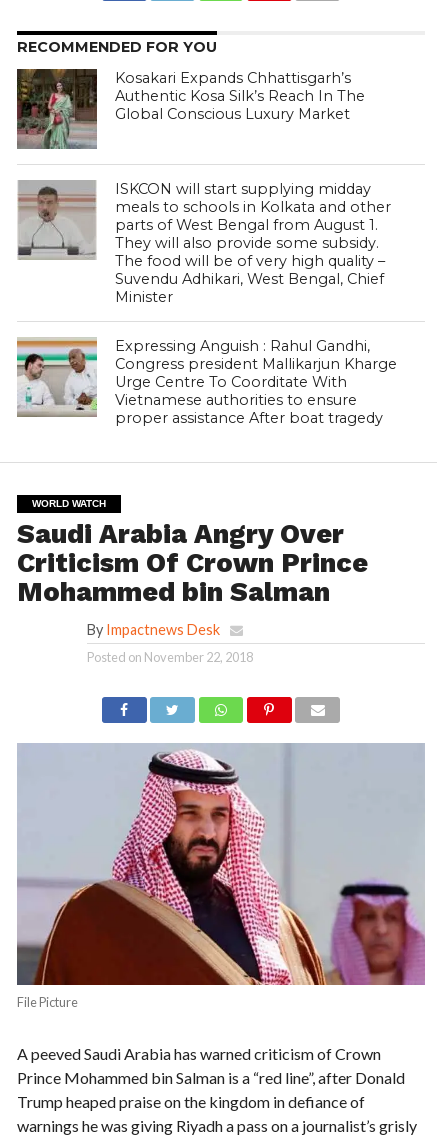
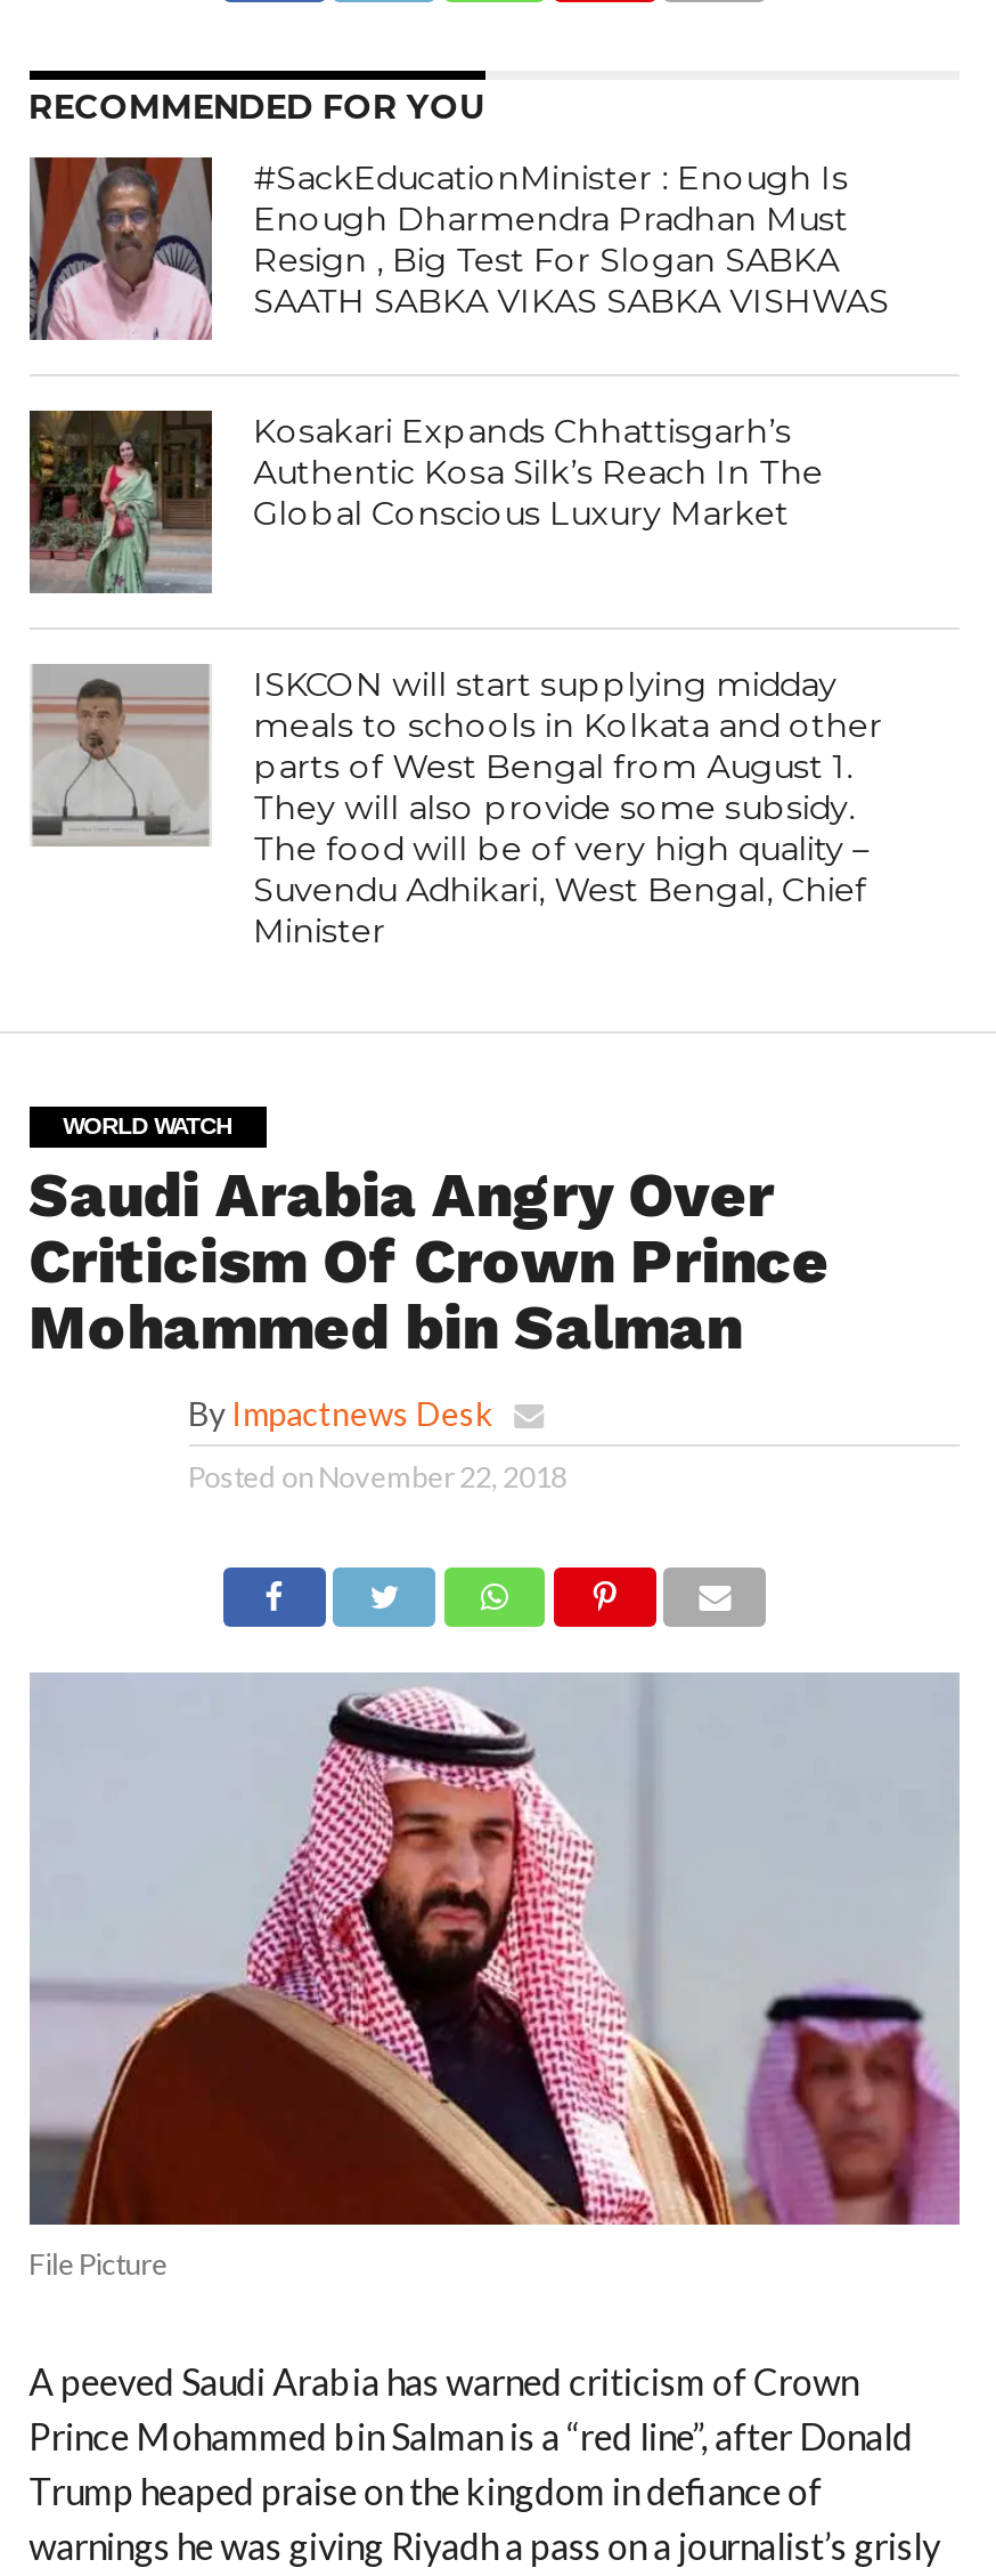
none -> [30,157,889,340] [image] | #SackEducationMinister : Enough Is | Enough Dharmendra Pradhan Must | Resign , Big Test For Slogan SABKA | SAATH SABKA VIKAS SABKA VISHWAS
moved [15,67,391,306] -> [25,406,882,951]: [image] | Kosakari Expands Chhattisgarh’s | Authentic Kosa Silk’s Reach In The | ... | Suvendu Adhikari, West Bengal, Chief | Minister
[16,337,397,427] [image] | Expressing Anguish : Rahul Gandhi, | Congress president Mallikarjun Kharge | Urge Centre To Coorditate With | Vietnamese authorities to ensure | proper assistance After boat tragedy -> none

